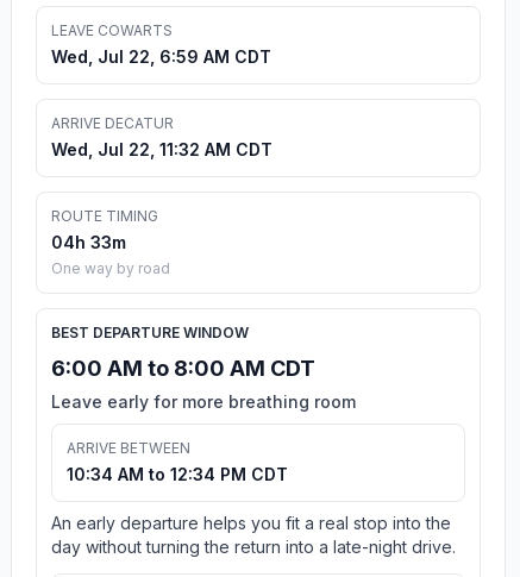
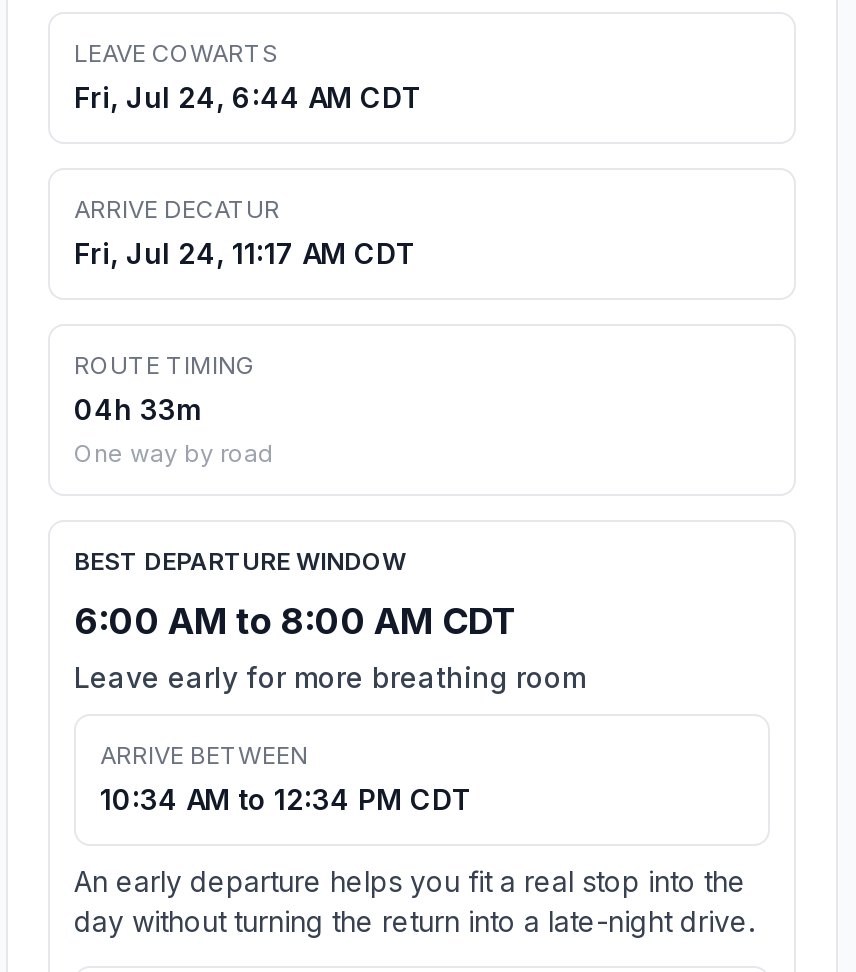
[51,47,271,67] Wed, Jul 22, 6:59 AM CDT -> [74,80,422,114] Fri, Jul 24, 6:44 AM CDT
[51,139,272,160] Wed, Jul 22, 11:32 AM CDT -> [74,236,416,270] Fri, Jul 24, 11:17 AM CDT

